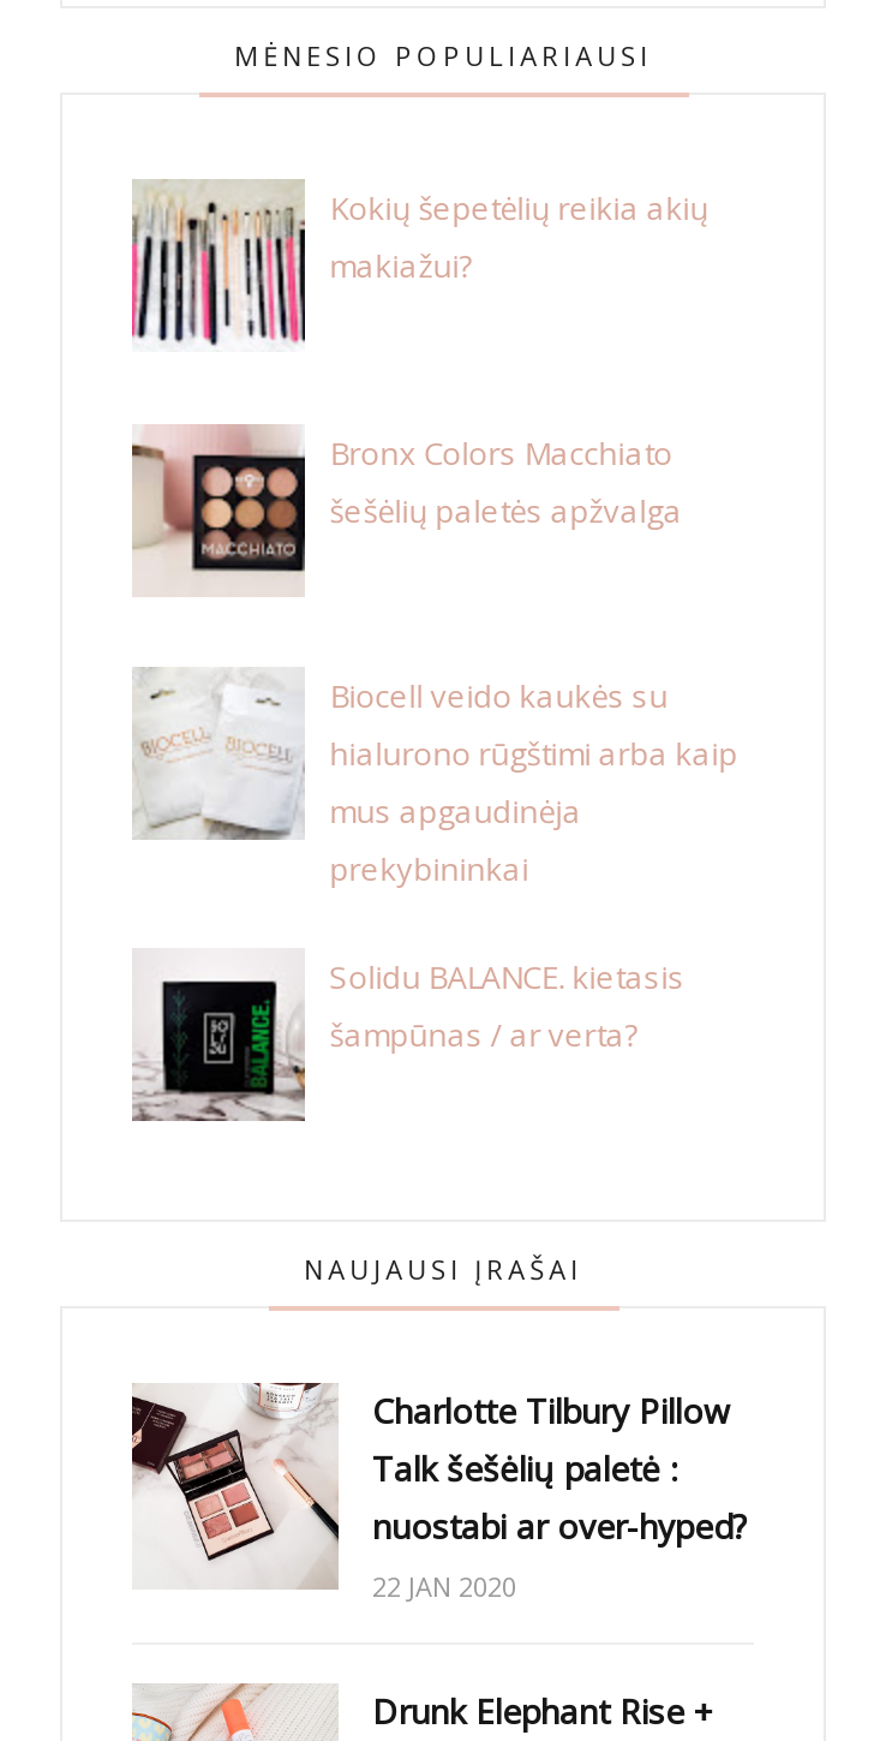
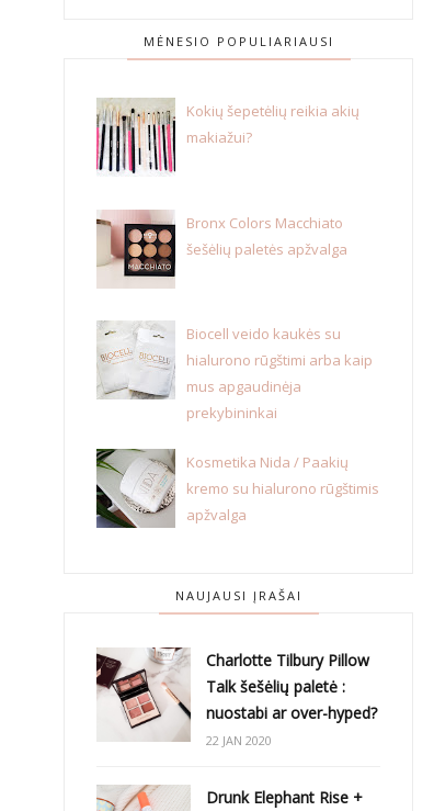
[132,948,685,1123] [image] | Solidu BALANCE. kietasis | šampūnas / ar verta? -> [95,448,379,529] [image] | Kosmetika Nida / Paakių | kremo su hialurono rūgštimis | apžvalga

